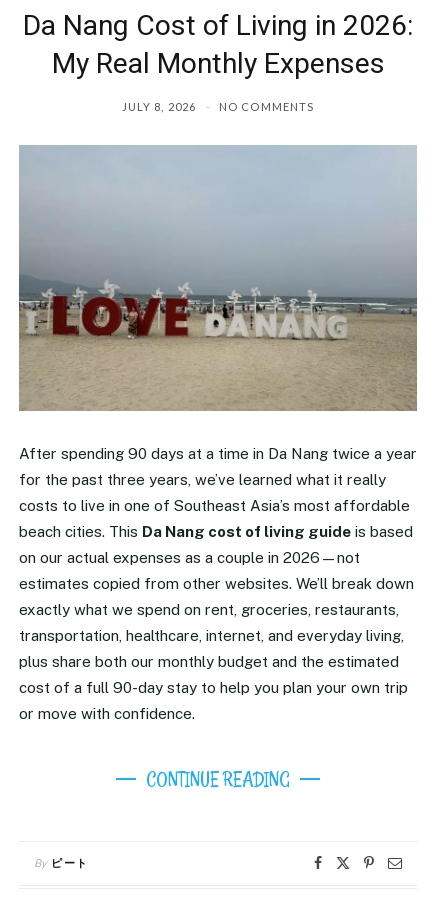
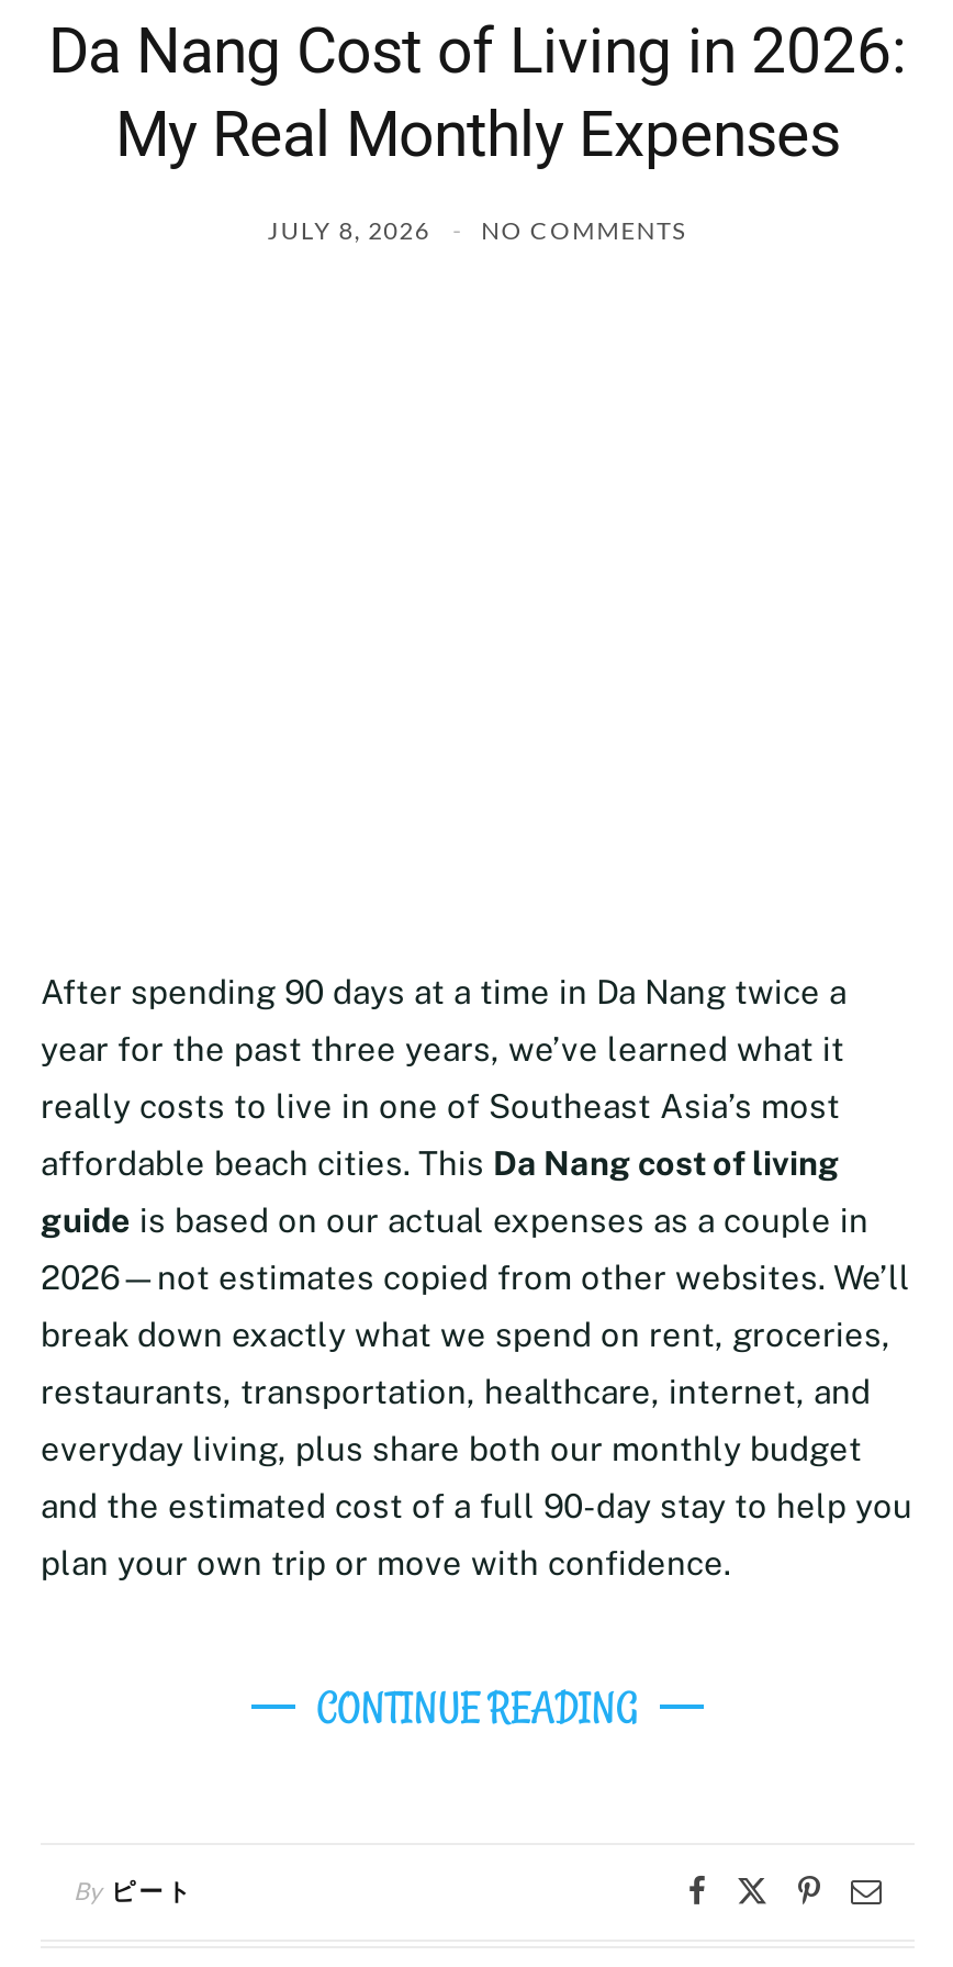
[18,144,418,412] [image] -> none

